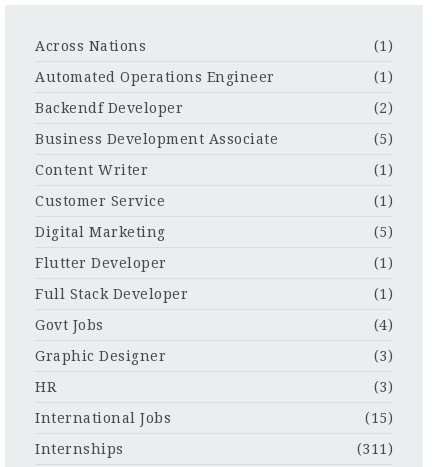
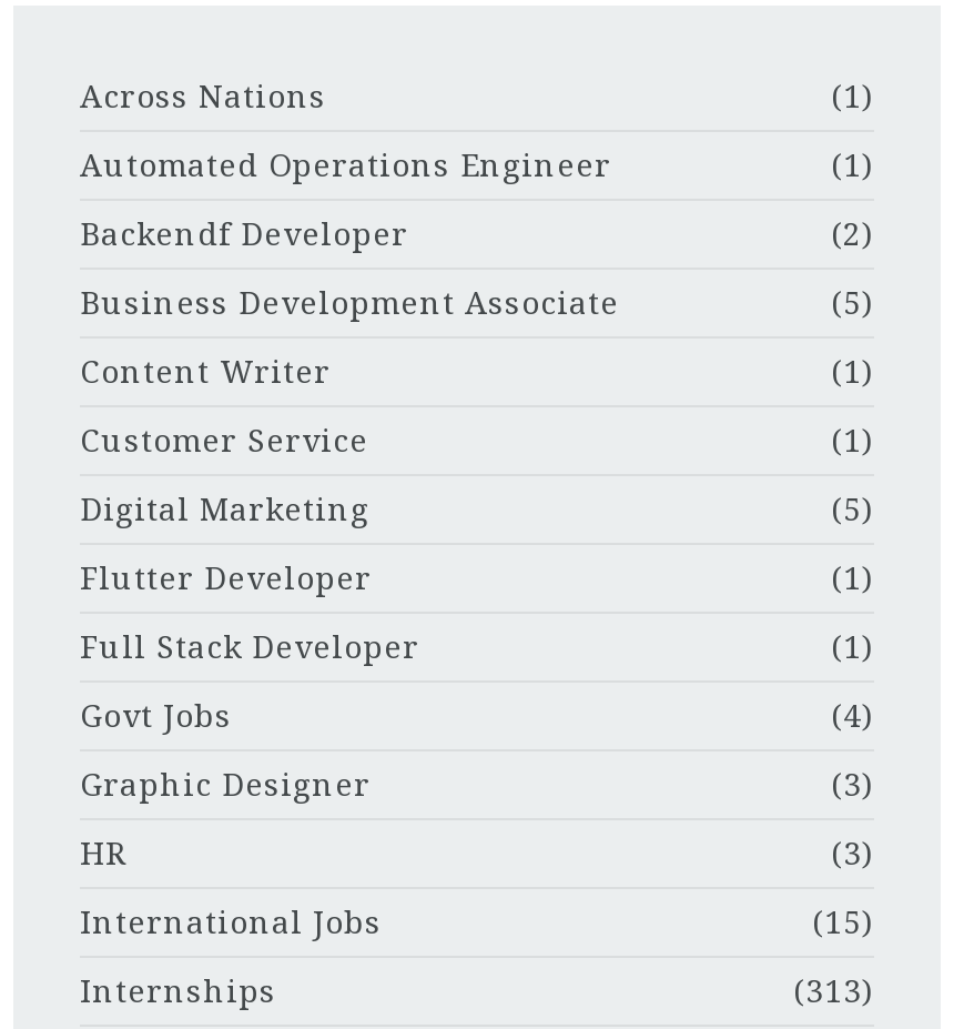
[356,441,393,457] (311) -> [793,973,874,1009] (313)

